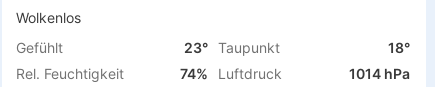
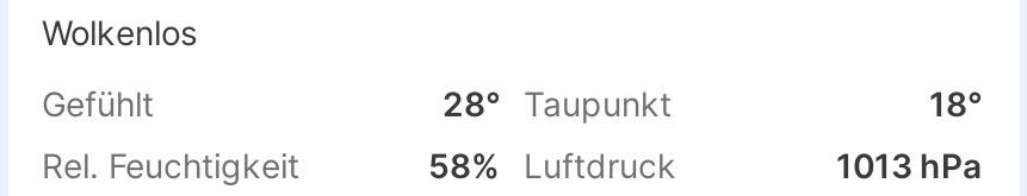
[184,39,280,56] 23° Taupunkt -> [443,83,672,123] 28° Taupunkt
[180,65,282,82] 74% Luftdruck -> [428,145,676,185] 58% Luftdruck
[349,65,410,82] 1014 hPa -> [836,145,982,185] 1013 hPa

